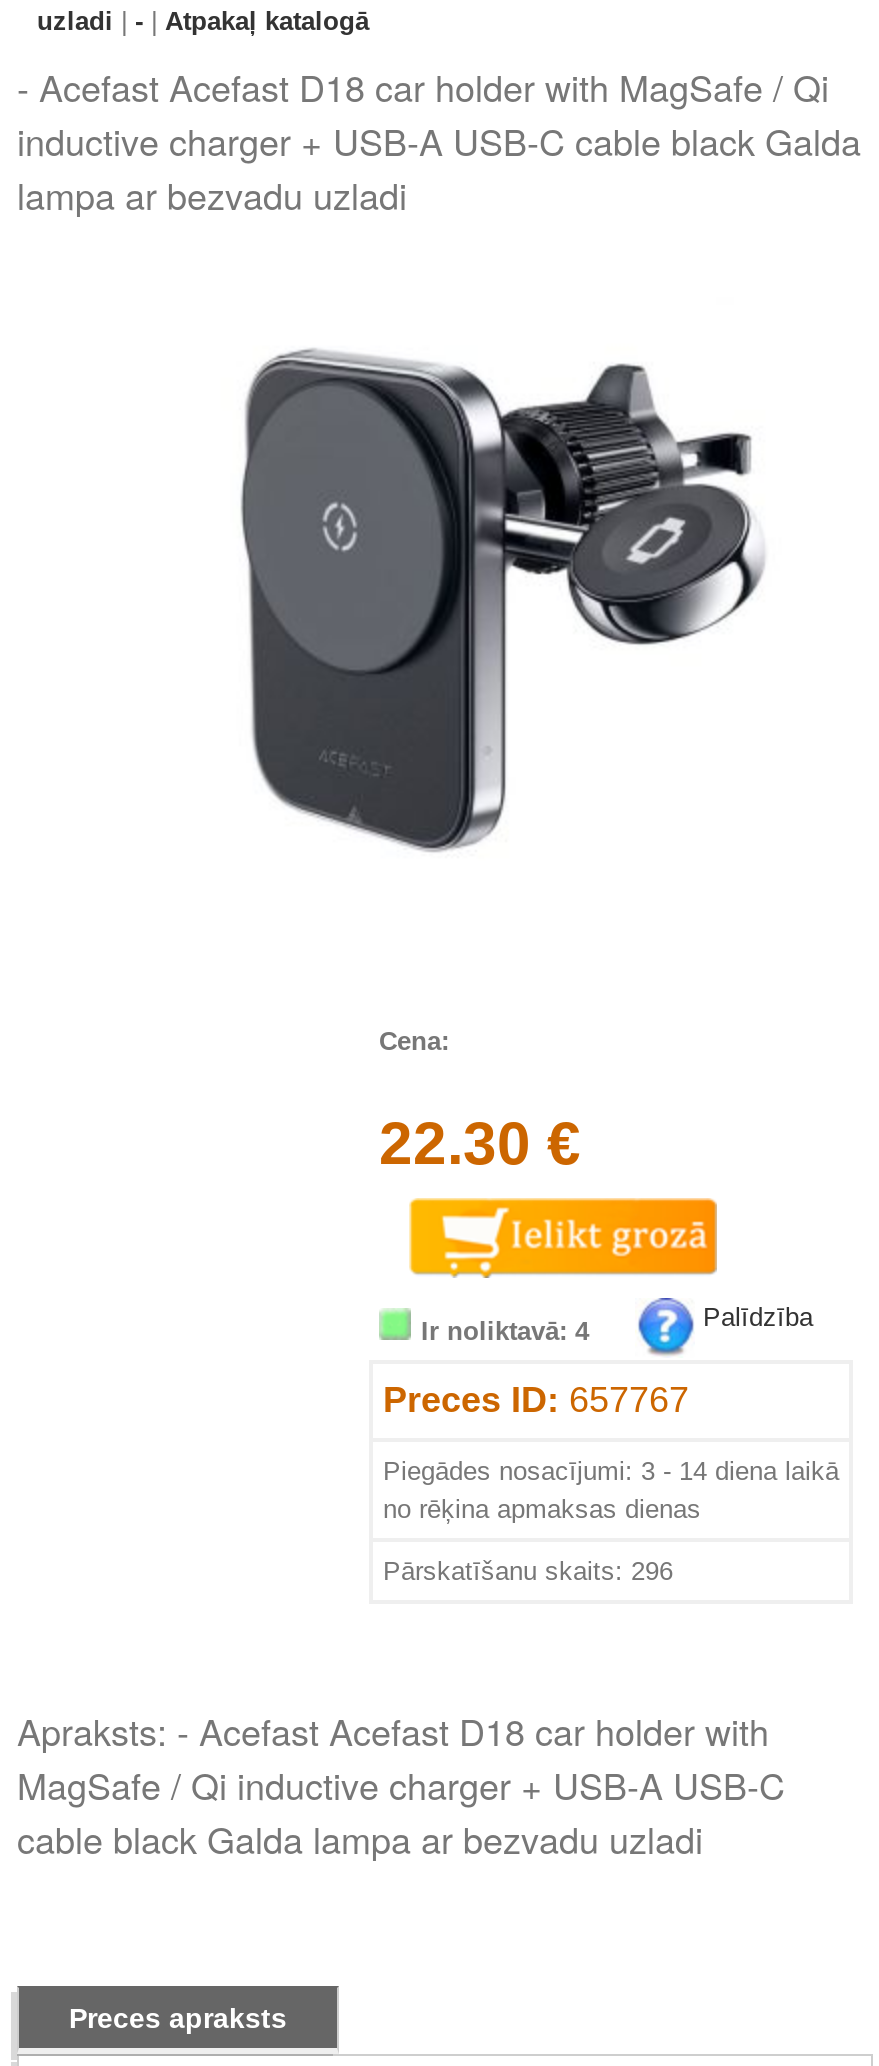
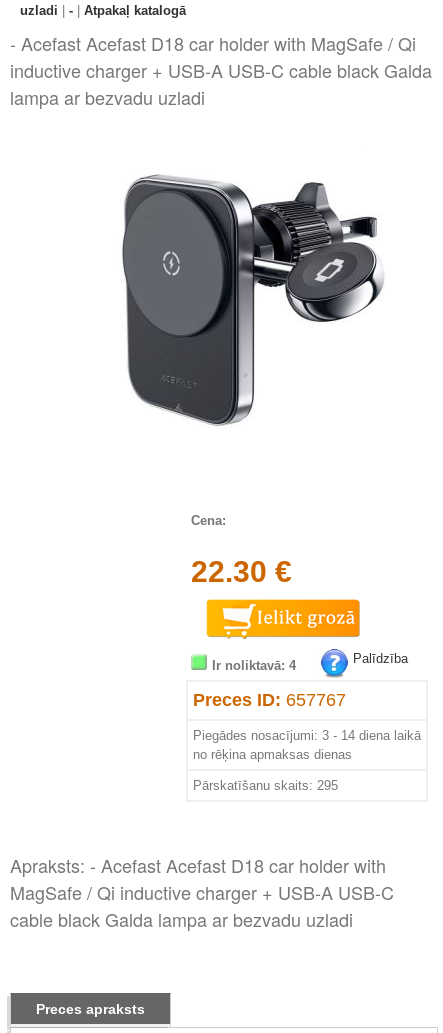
[383,1556,673,1586] Pārskatīšanu skaits: 296 -> [193,778,338,793] Pārskatīšanu skaits: 295

